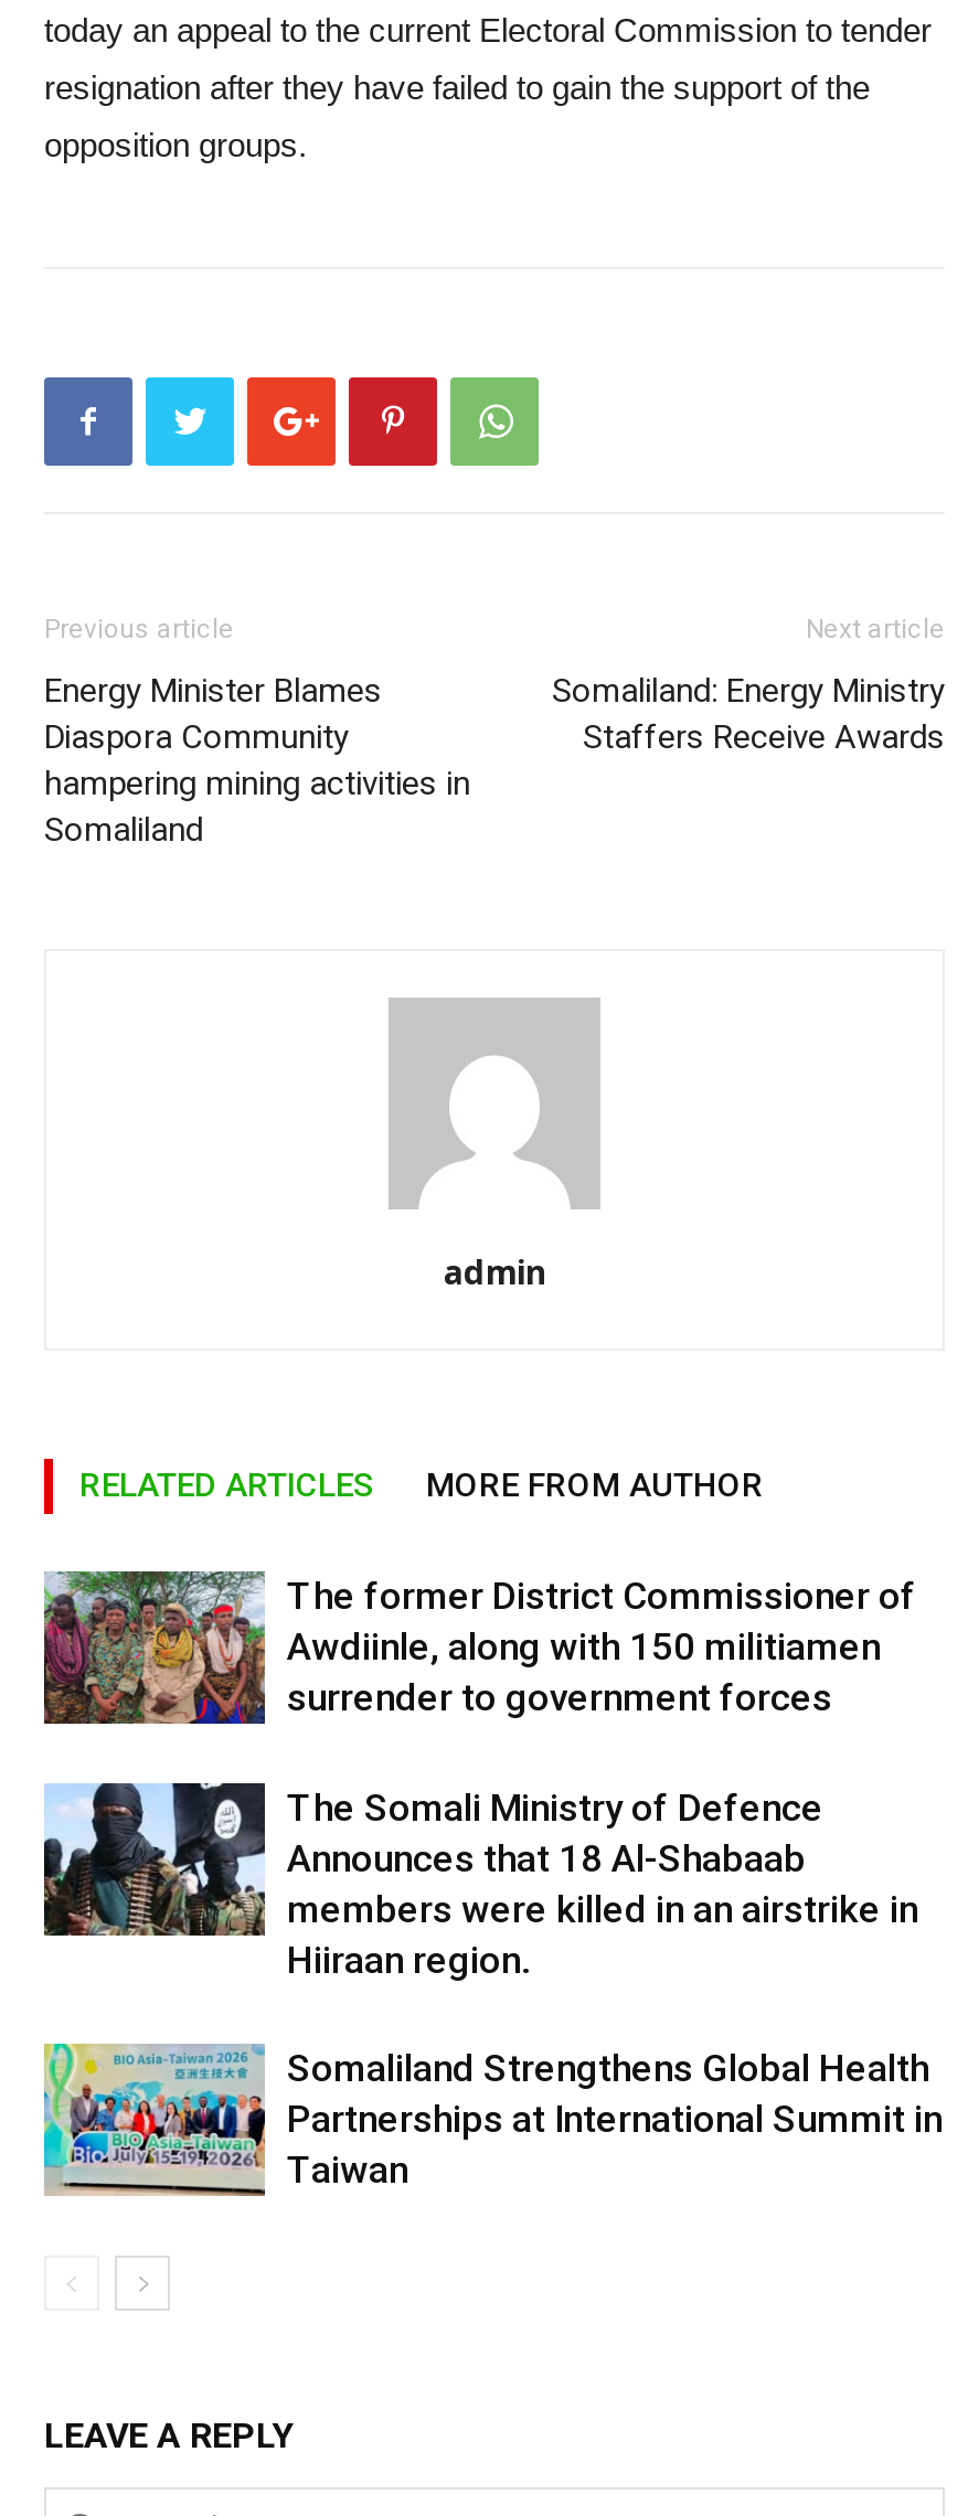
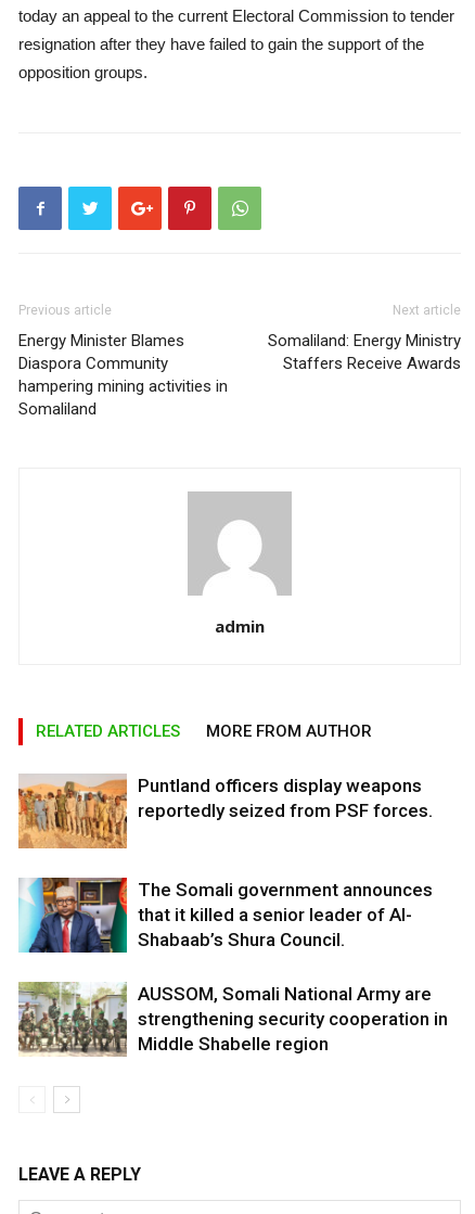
[42,1569,916,1726] [image] | The former District Commissioner of | Awdiinle, along with 150 militiamen | surrender to government forces -> [17,774,433,849] [image] | Puntland officers display weapons | reportedly seized from PSF forces.
[42,1781,918,1982] [image] | The Somali Ministry of Defence | Announces that 18 Al-Shabaab | members were killed in an airstrike in | Hiiraan region. -> [18,877,433,954] [image] | The Somali government announces | that it killed a senior leader of Al- | Shabaab’s Shura Council.
[42,2041,943,2196] [image] | Somaliland Strengthens Global Health | Partnerships at International Summit in | Taiwan -> [17,981,448,1057] [image] | AUSSOM, Somali National Army are | strengthening security cooperation in | Middle Shabelle region

